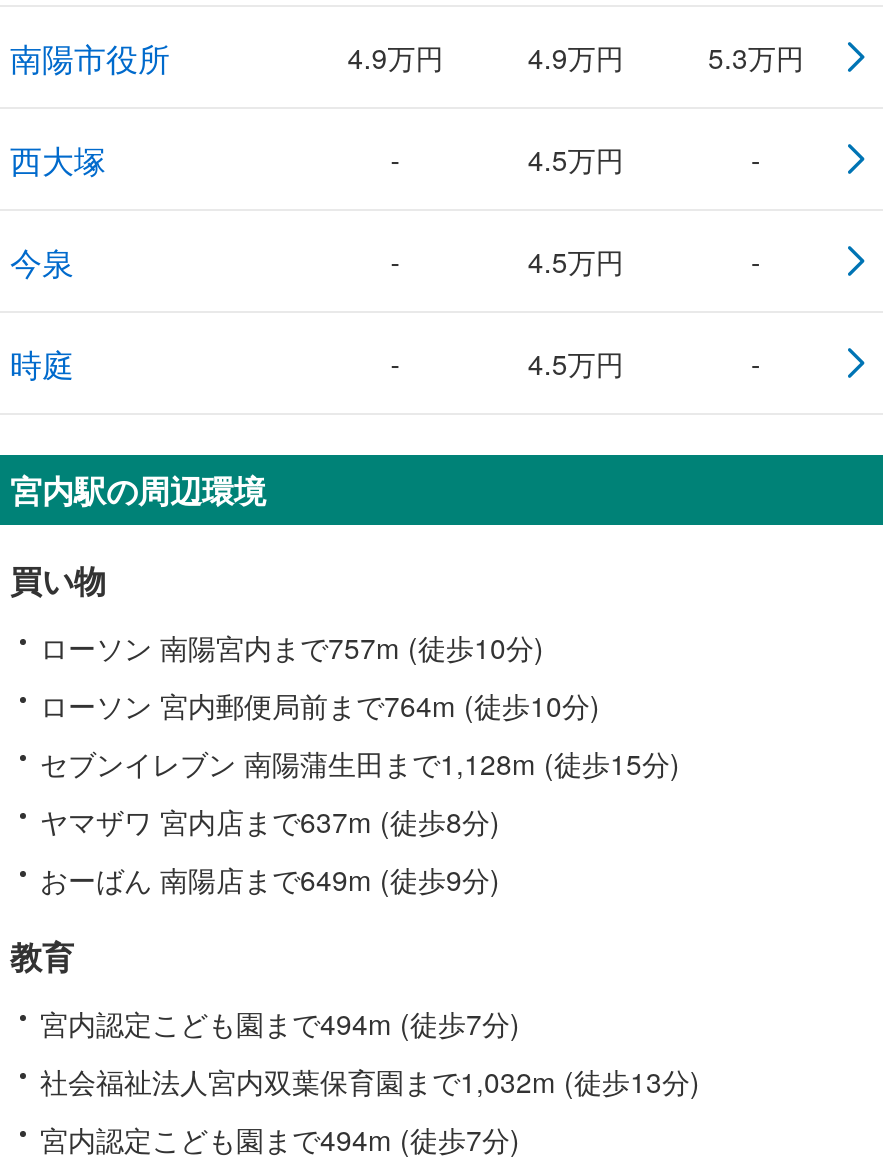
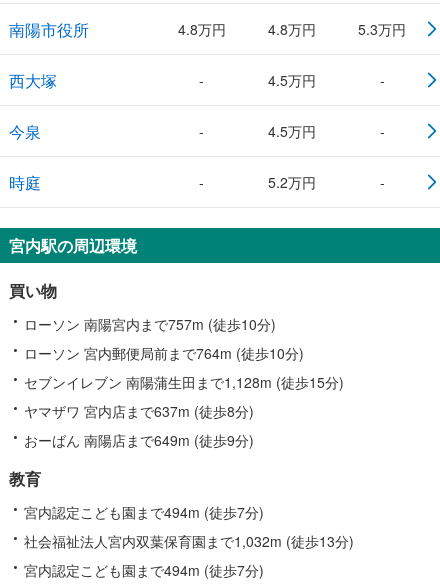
[347,37,443,77] 4.9万円 -> [178,19,226,39] 4.8万円
[528,37,624,77] 4.9万円 -> [268,19,316,39] 4.8万円
[528,343,624,383] 4.5万円 -> [268,172,316,192] 5.2万円

